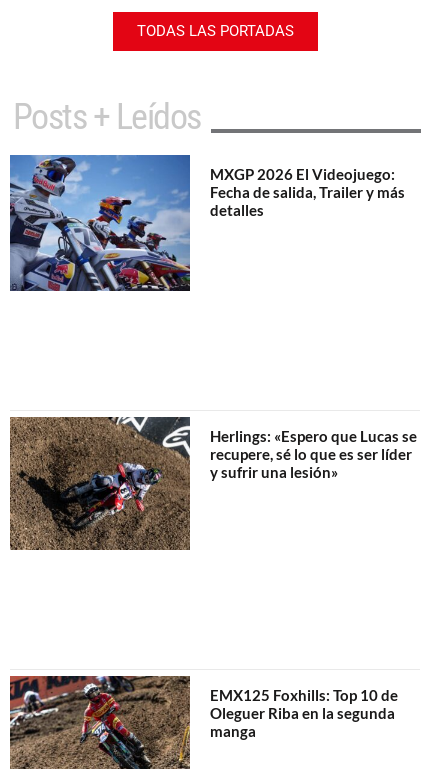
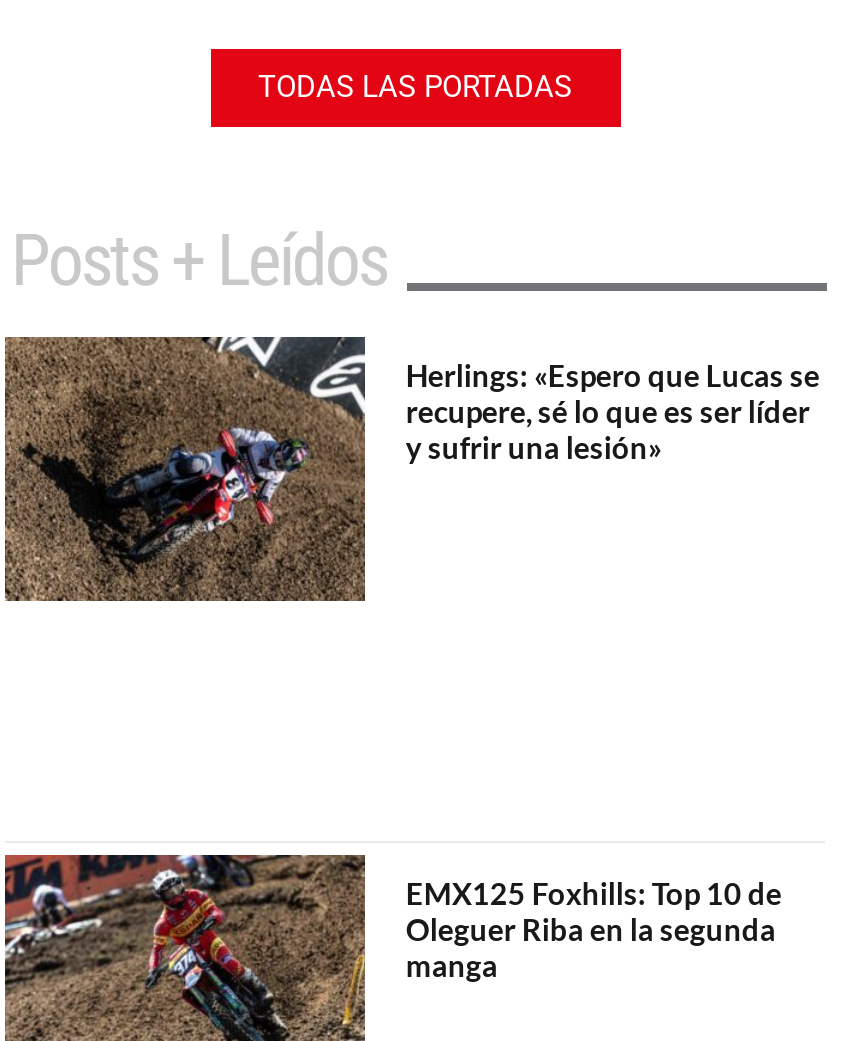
[9,154,405,292] [image] | MXGP 2026 El Videojuego: | Fecha de salida, Trailer y más | detalles -> none

